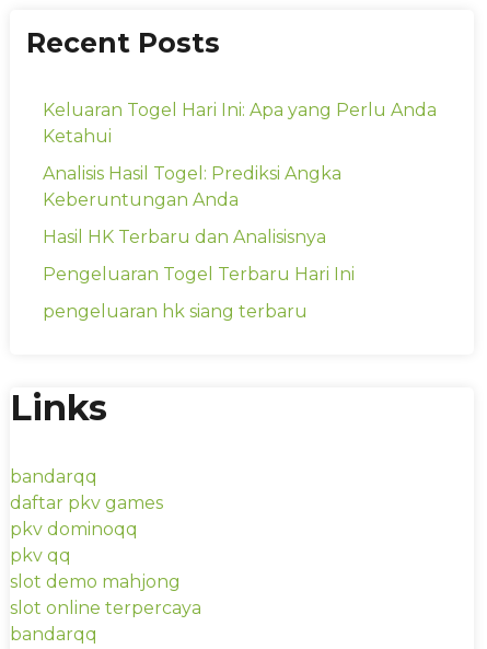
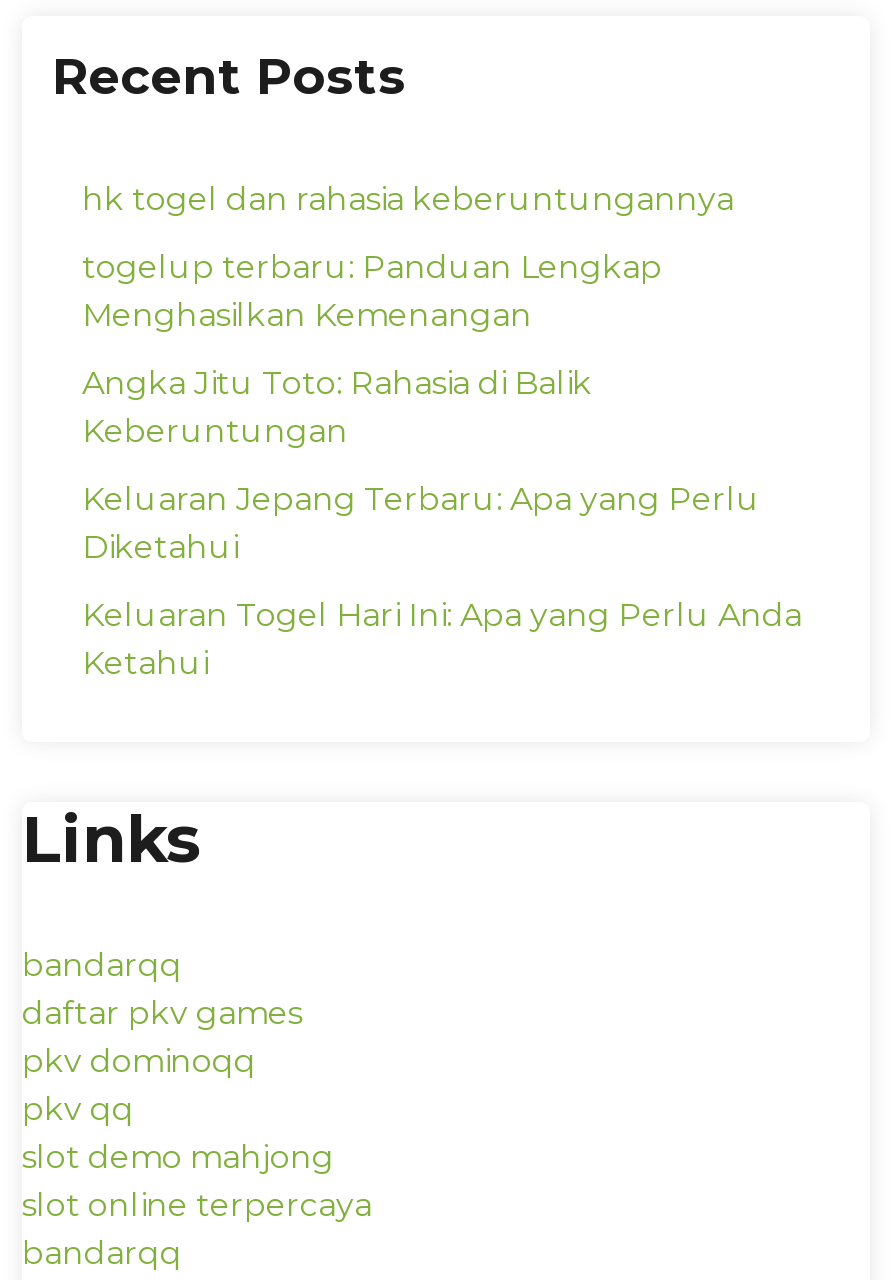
none -> [82,180,760,566] hk togel dan rahasia keberuntungannya | togelup terbaru: Panduan Lengkap | Menghasilkan Kemenangan | Angka Jitu Toto: Rahasia di Balik | Keberuntungan | Keluaran Jepang Terbaru: Apa yang Perlu | Diketahui
moved [43,100,437,147] -> [82,596,802,682]: Keluaran Togel Hari Ini: Apa yang Perlu Anda | Ketahui
[43,163,355,322] Analisis Hasil Togel: Prediksi Angka | Keberuntungan Anda | Hasil HK Terbaru dan Analisisnya | Pengeluaran Togel Terbaru Hari Ini | pengeluaran hk siang terbaru -> none

